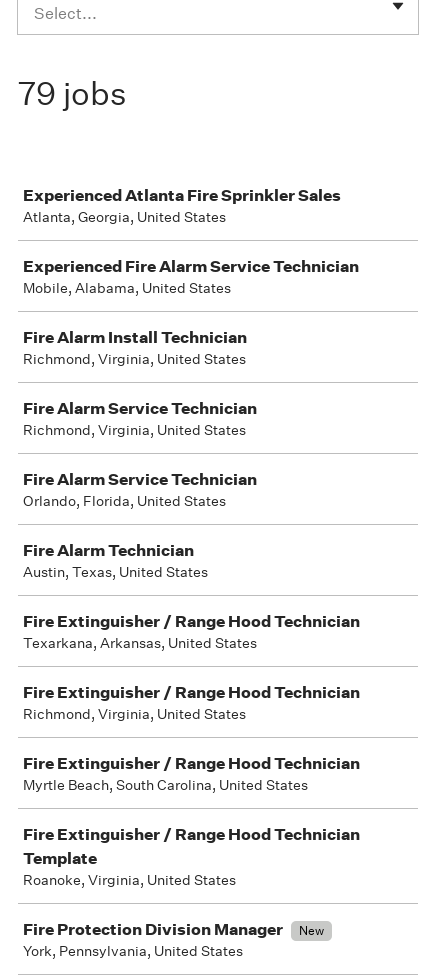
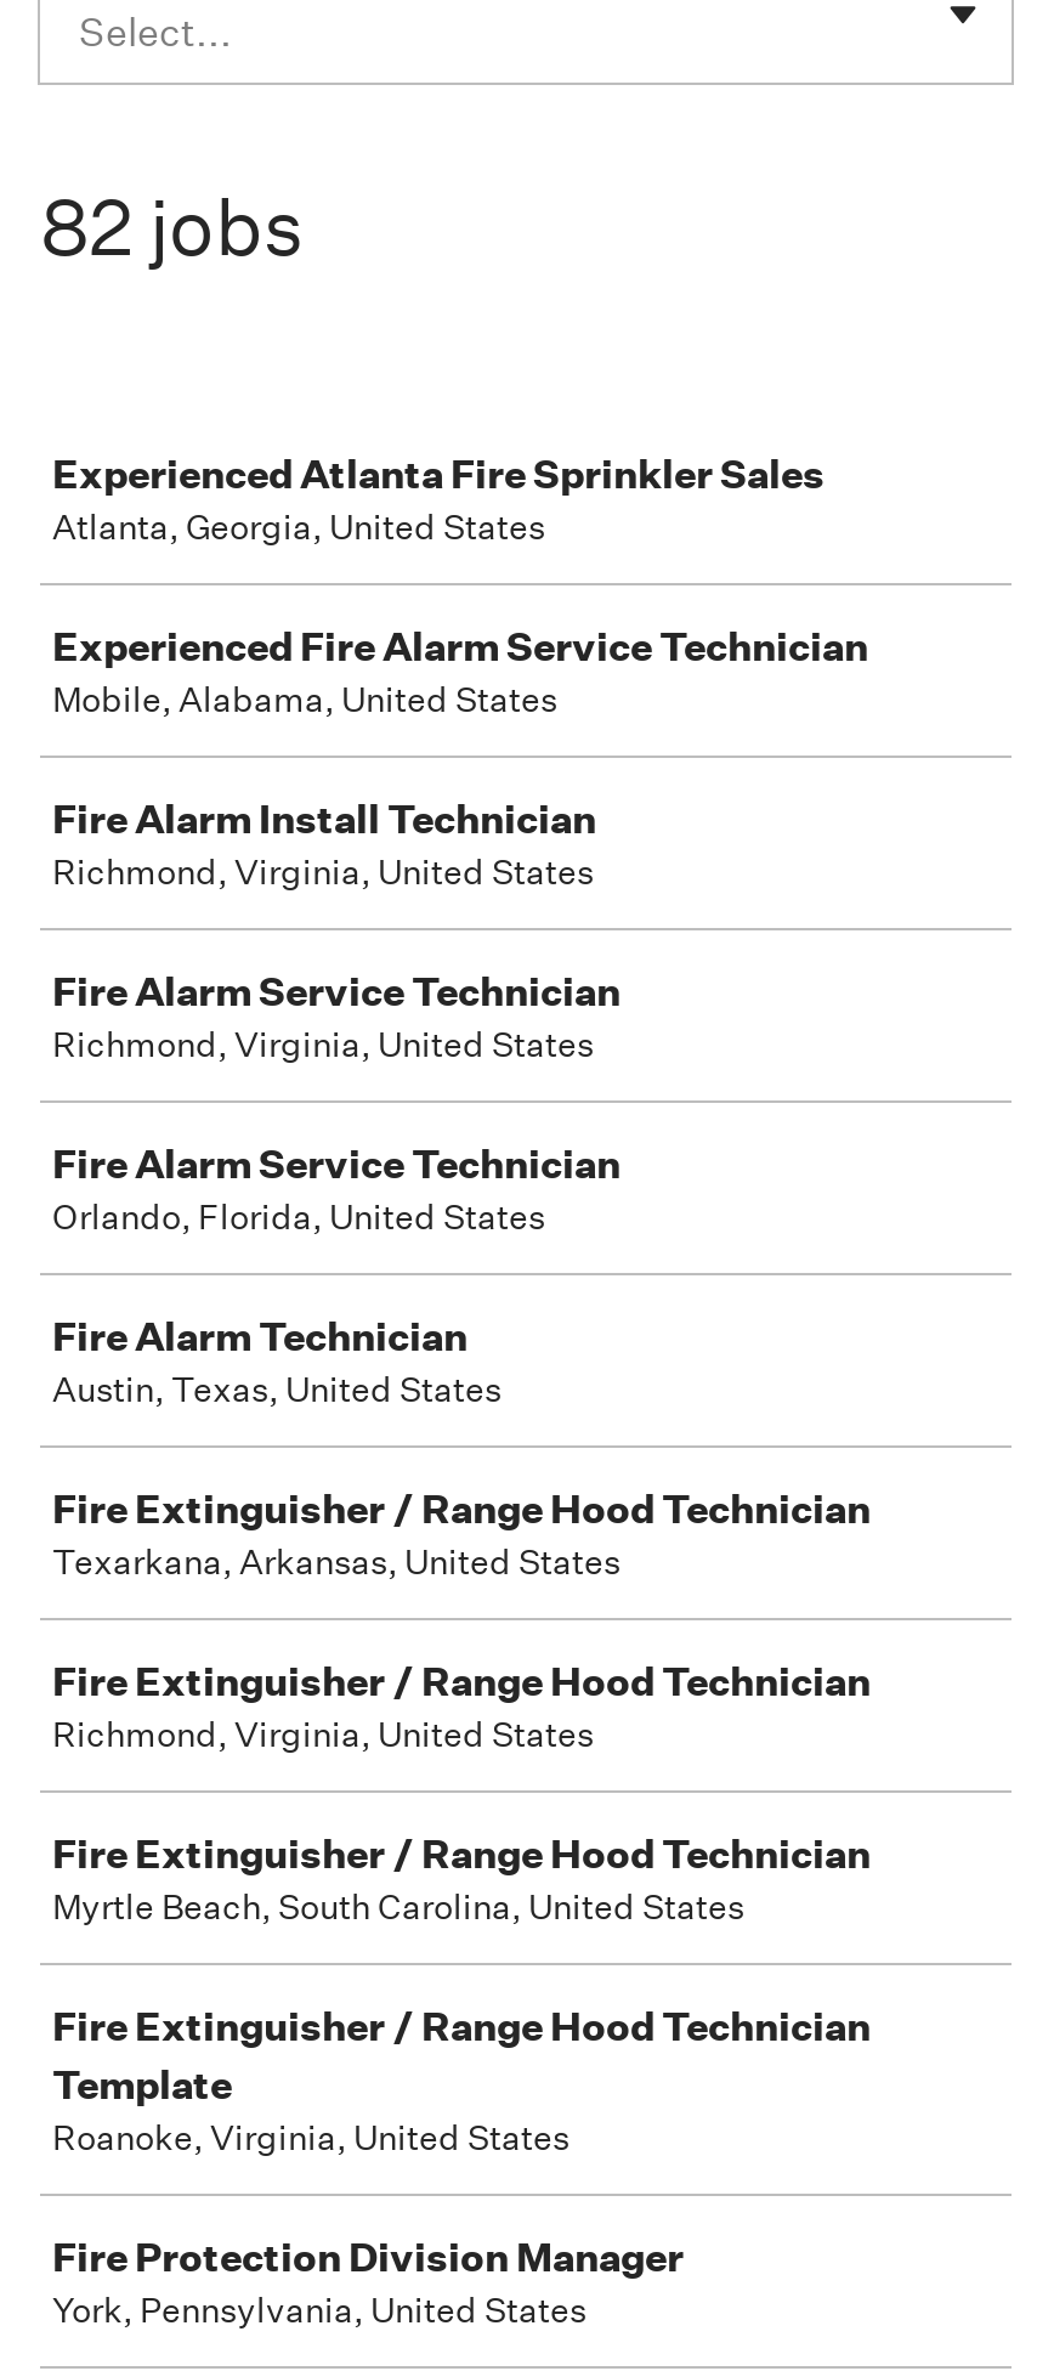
[18,74,127,113] 79 jobs -> [40,180,305,275] 82 jobs
[299,922,324,939] New -> none

